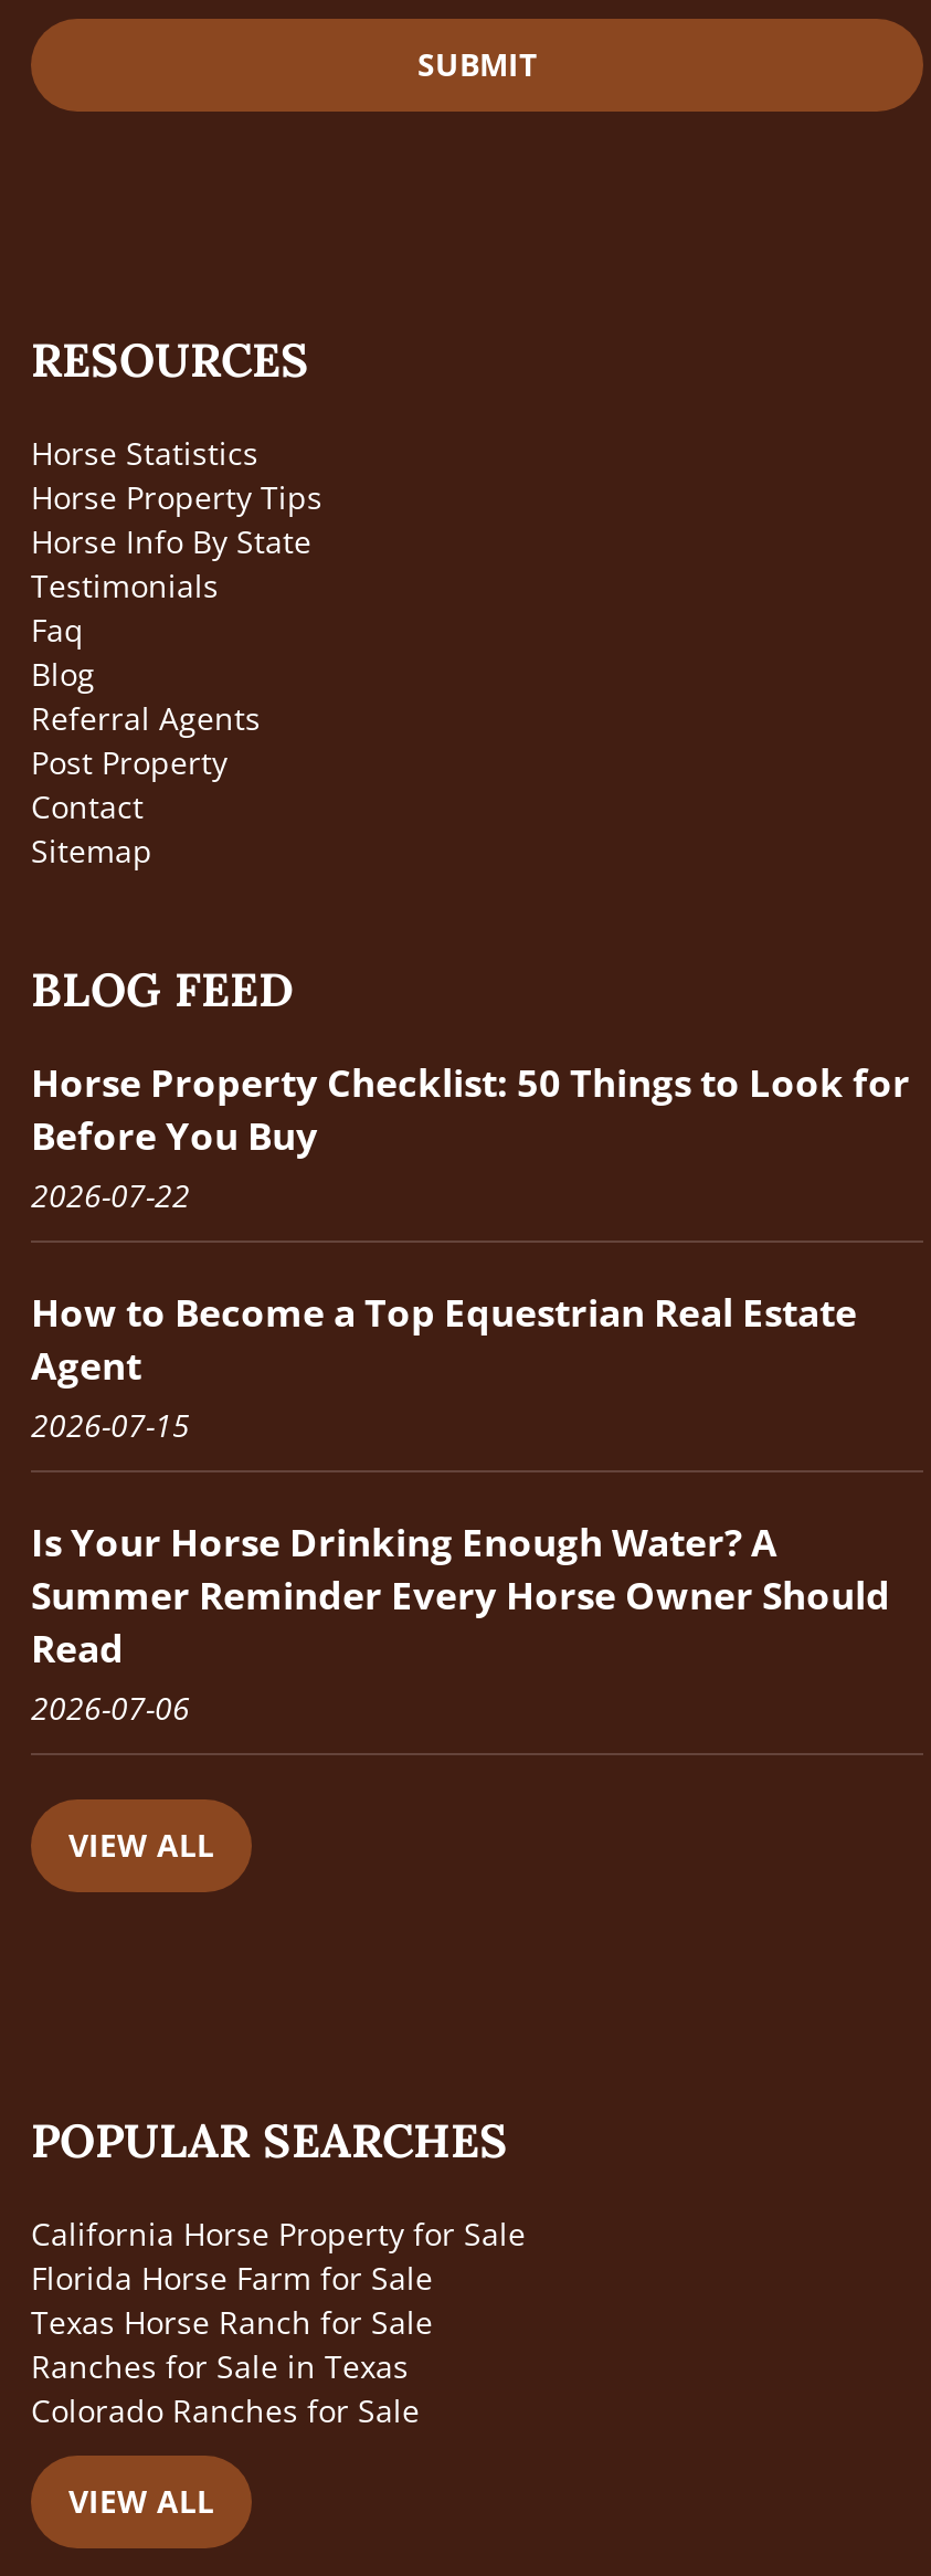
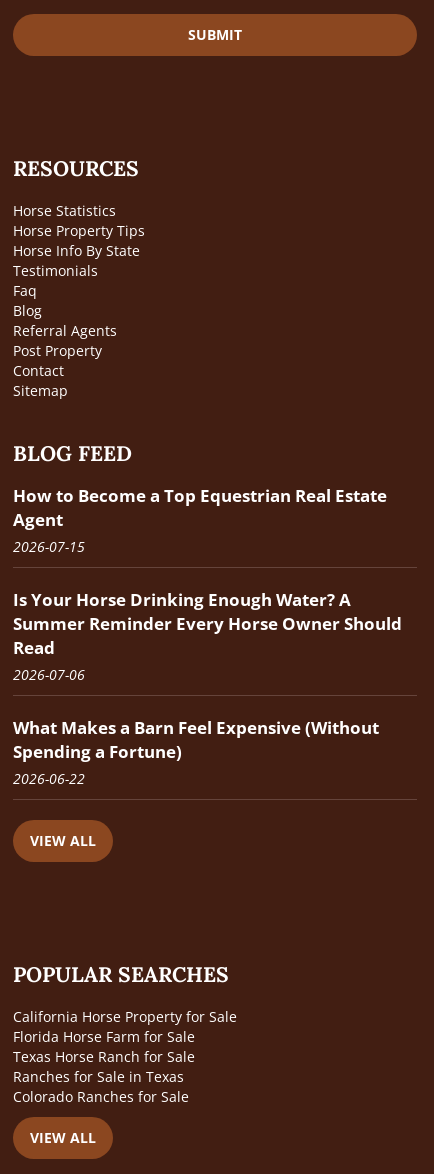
[31,1058,910,1217] Horse Property Checklist: 50 Things to Look for | Before You Buy | 2026-07-22 -> none
moved [31,1288,890,1730] -> [13,484,402,684]: How to Become a Top Equestrian Real Estate | Agent | 2026-07-15 | Is Your Horse Drinking Enough Water? A | Summer Reminder Every Horse Owner Should | Read | 2026-07-06
none -> [13,716,379,788] What Makes a Barn Feel Expensive (Without | Spending a Fortune) | 2026-06-22

